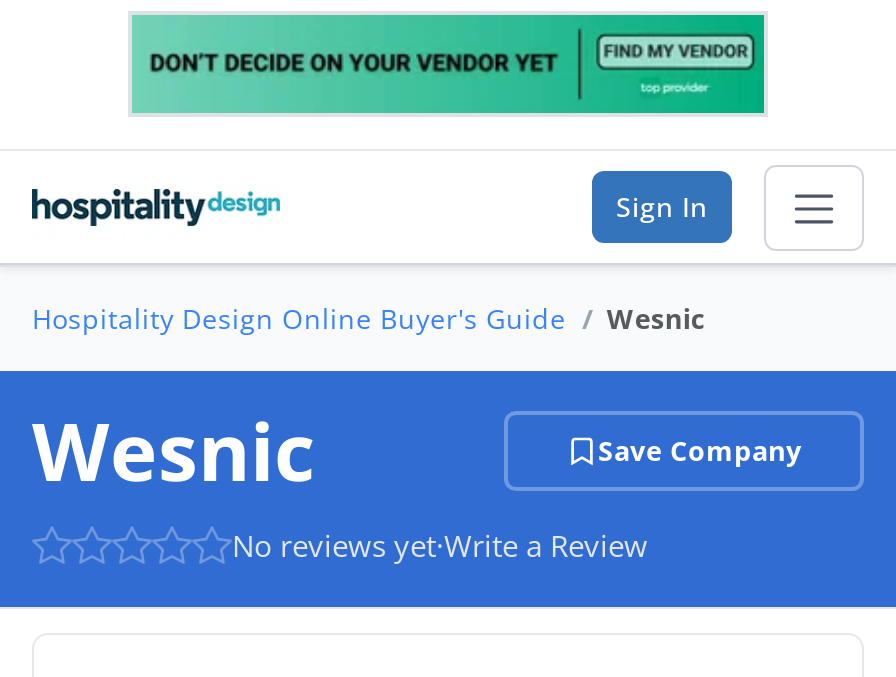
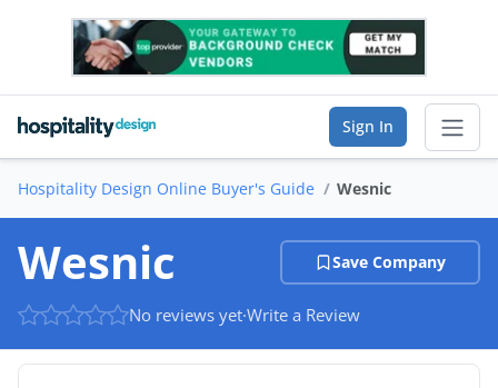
[130,13,766,115] [image] -> [72,19,426,76] [image]

